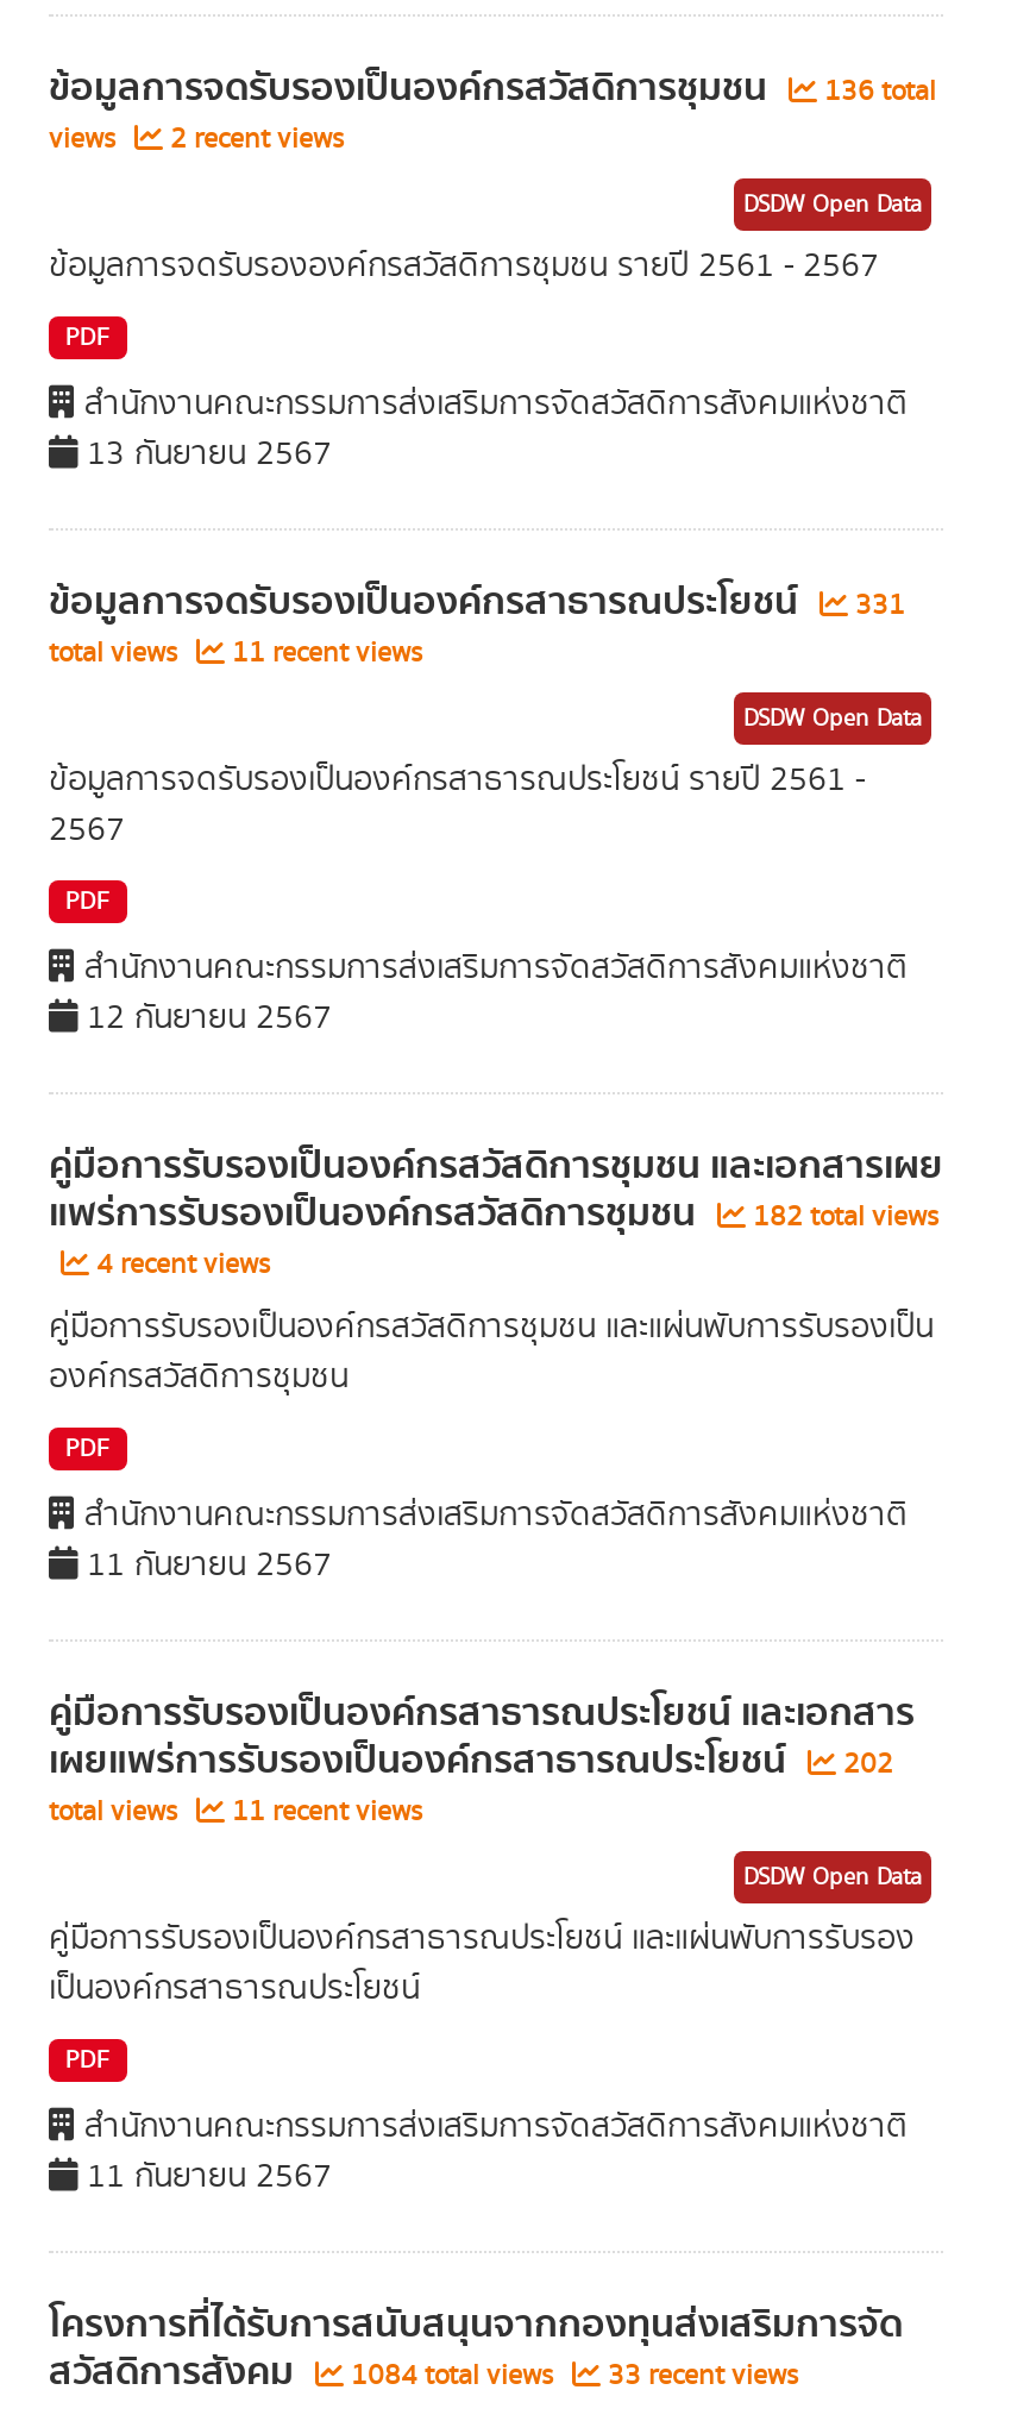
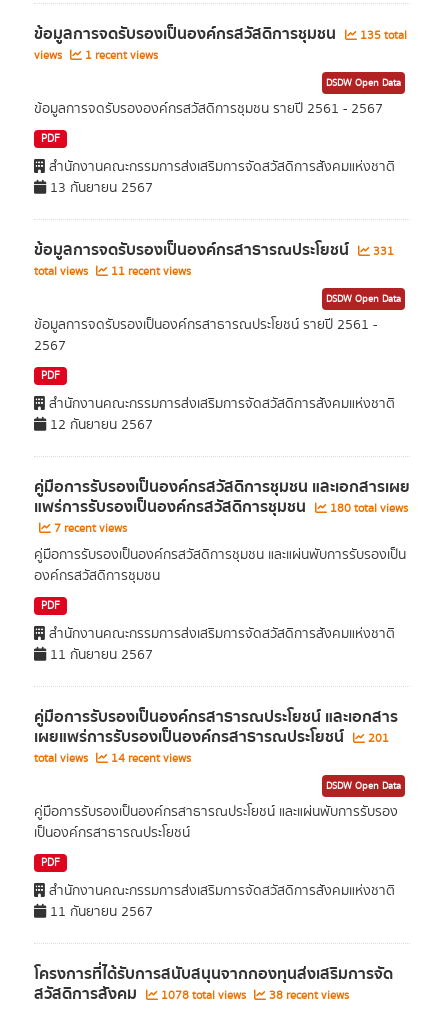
[49,57,936,119] ข้อมูลการจดรับรองเป็นองค์กรสวัสดิการชุมชน 136 total -> [34,21,407,47] ข้อมูลการจดรับรองเป็นองค์กรสวัสดิการชุมชน 135 total
[49,119,344,159] views 2 recent views -> [34,47,158,64] views 1 recent views
[49,1183,938,1244] แพร่การรับรองเป็นองค์กรสวัสดิการชุมชน 182 total views -> [34,494,408,520] แพร่การรับรองเป็นองค์กรสวัสดิการชุมชน 180 total views
[89,1244,270,1285] 4 recent views -> [51,520,127,537] 7 recent views
[49,1730,893,1792] เผยแพร่การรับรองเป็นองค์กรสาธารณประโยชน์ 202 -> [34,724,389,750] เผยแพร่การรับรองเป็นองค์กรสาธารณประโยชน์ 201
[49,1792,422,1832] total views 11 recent views -> [34,750,191,767] total views 14 recent views
[344,2356,560,2396] 1084 total views -> [158,987,249,1004] 1078 total views
[601,2356,798,2396] 33 recent views -> [266,987,349,1004] 38 recent views

